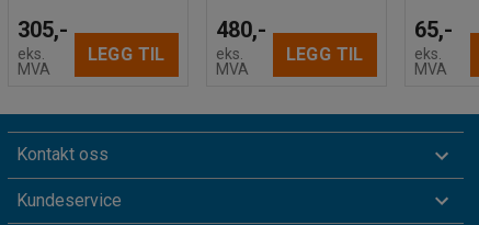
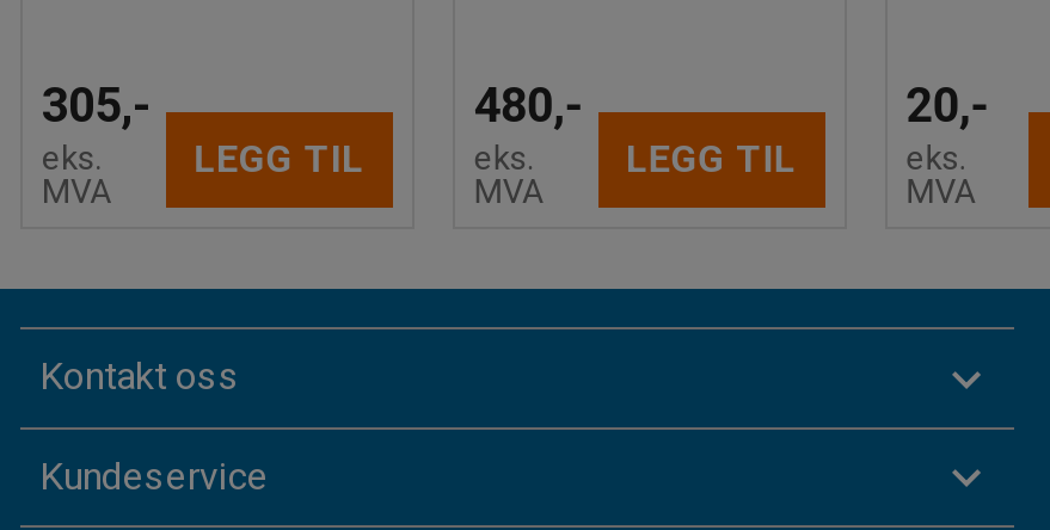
[414,16,452,43] 65,- -> [906,76,990,133] 20,-

